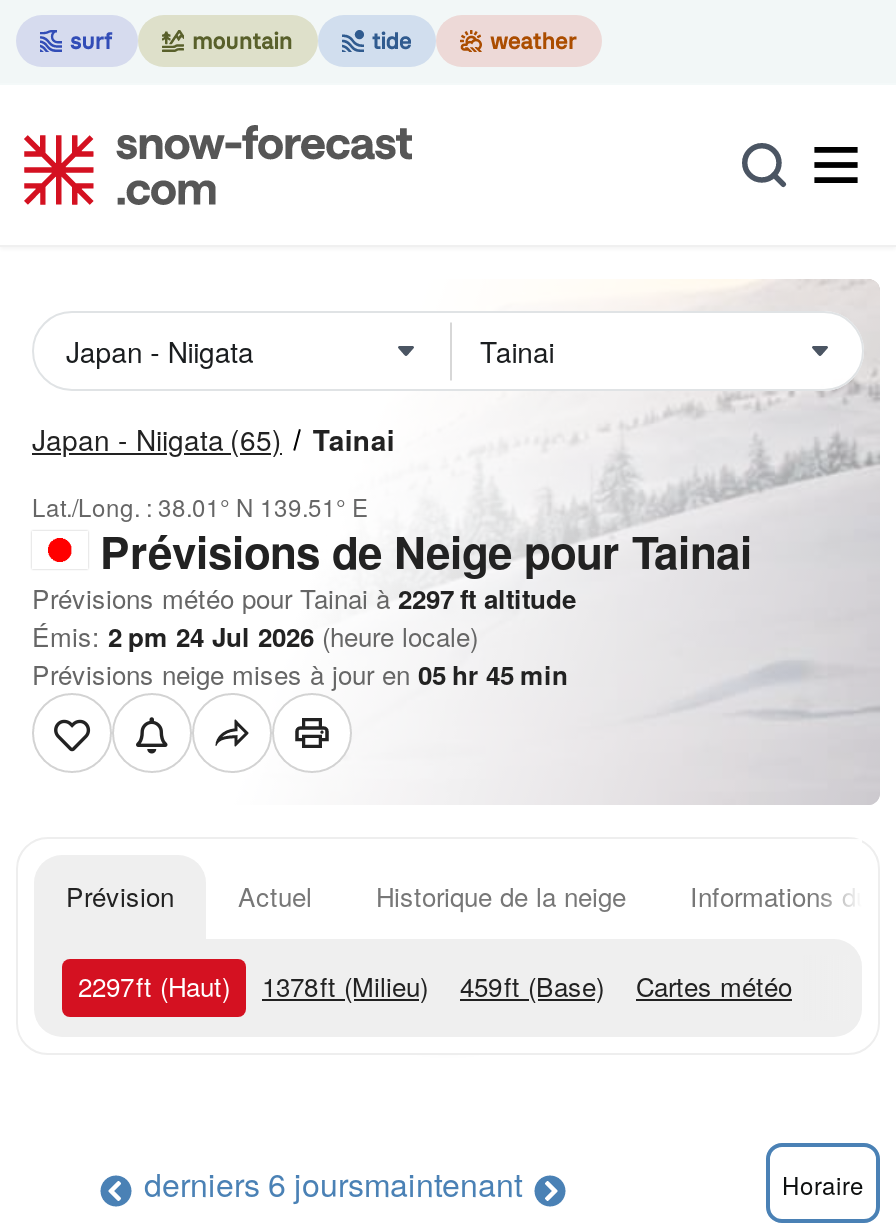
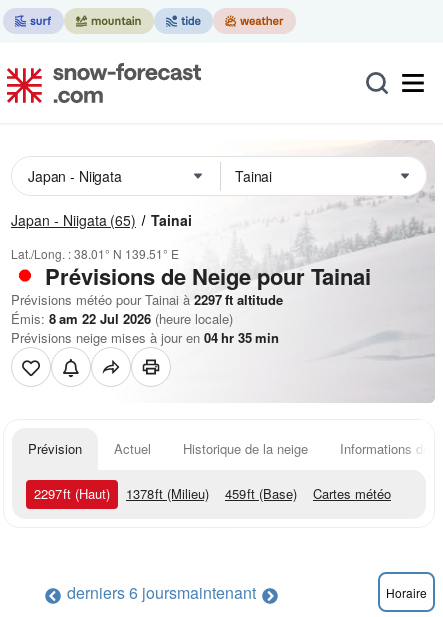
[32,617,478,655] Émis: 2 pm 24 Jul 2026 (heure locale) -> [11,309,233,328] Émis: 8 am 22 Jul 2026 (heure locale)
[32,655,568,693] Prévisions neige mises à jour en 05 hr 45 min -> [11,328,279,347] Prévisions neige mises à jour en 04 hr 35 min

